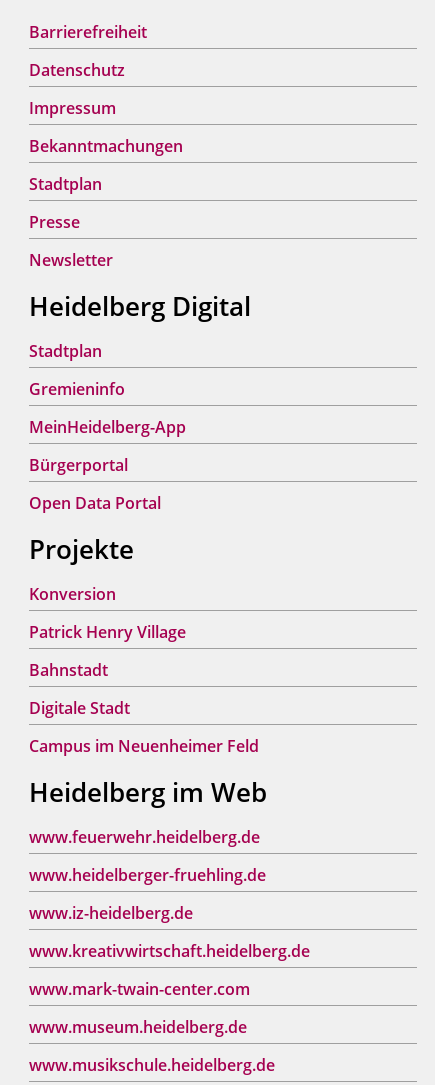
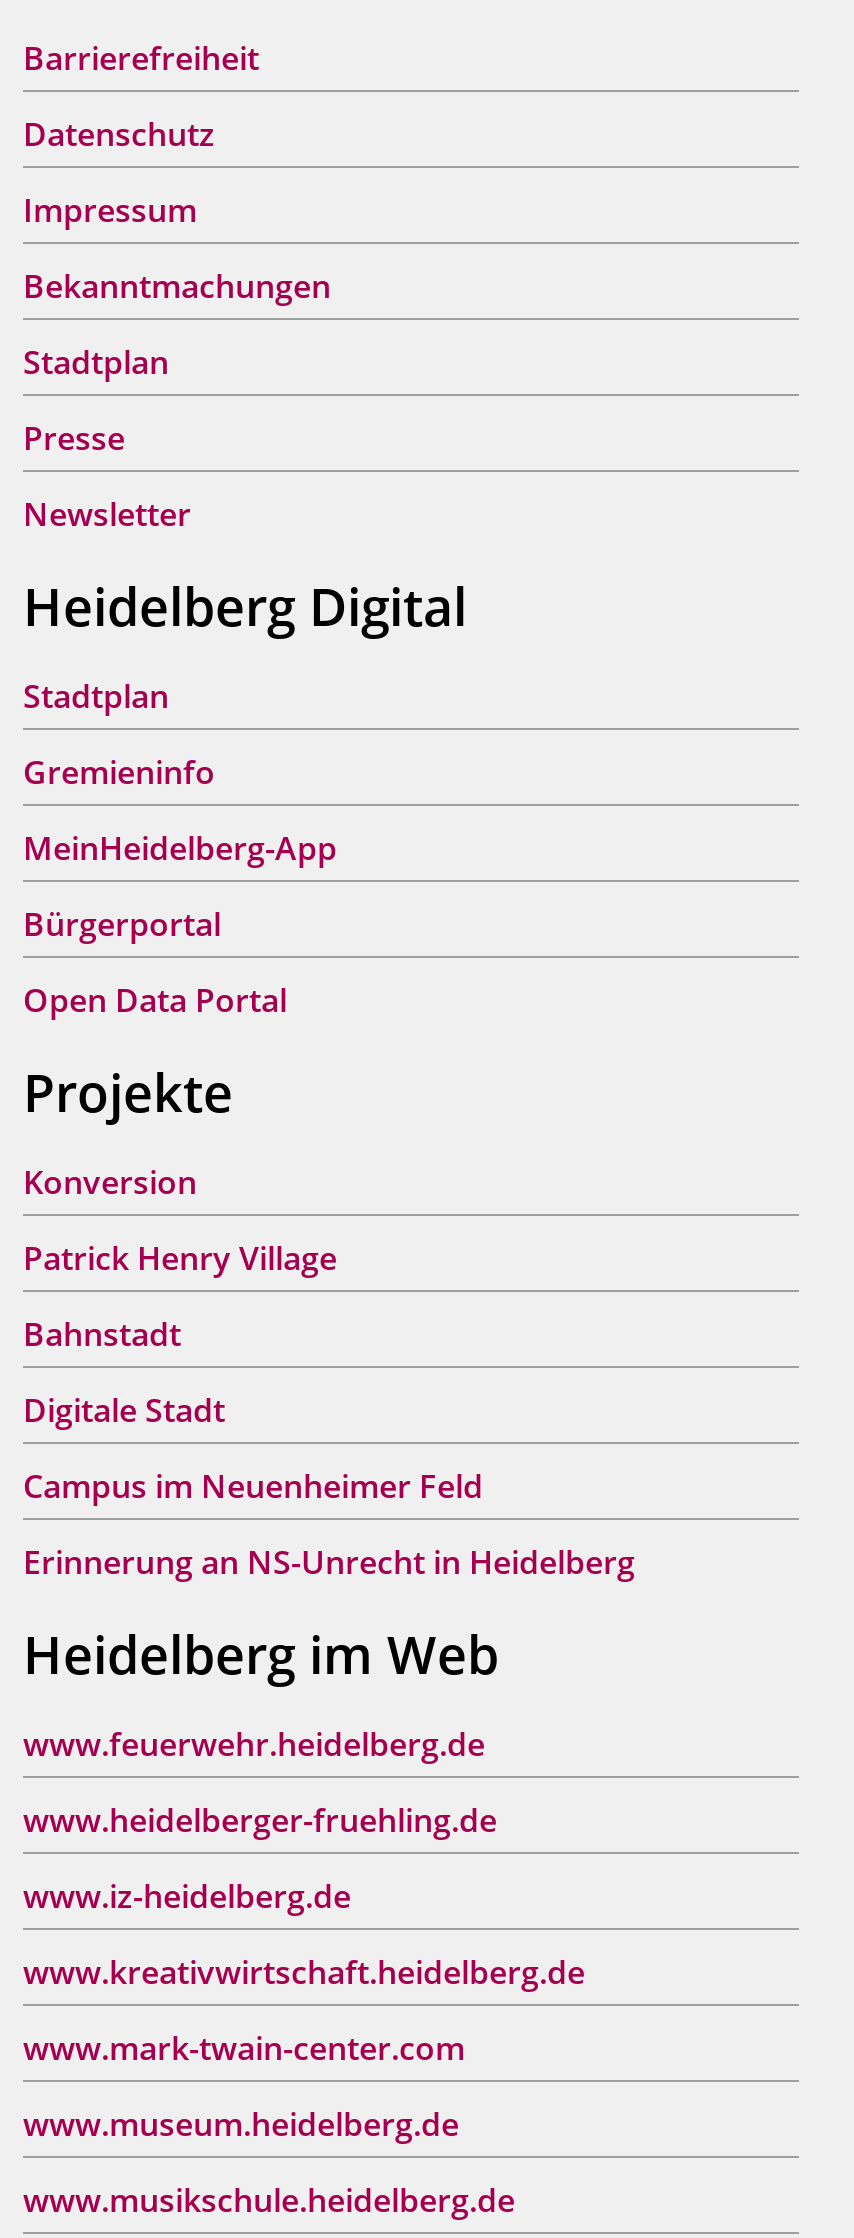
none -> [23,1540,635,1584] Erinnerung an NS-Unrecht in Heidelberg

